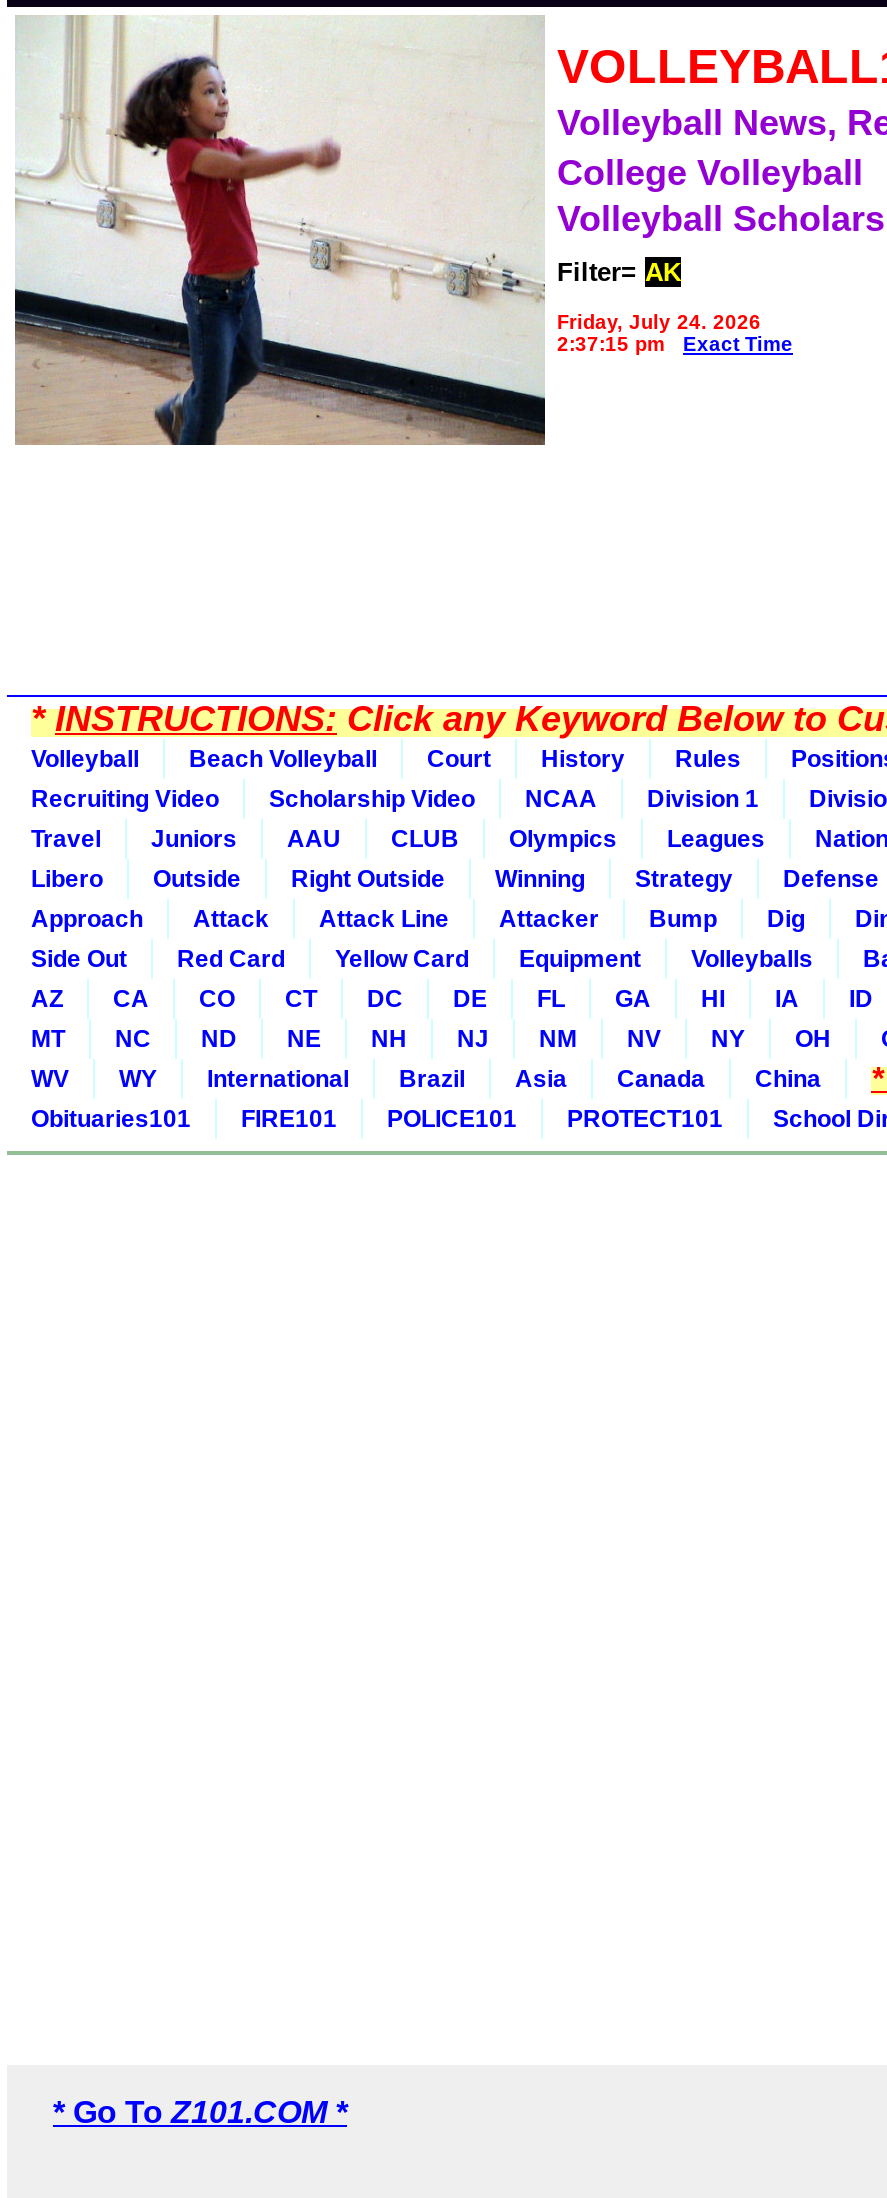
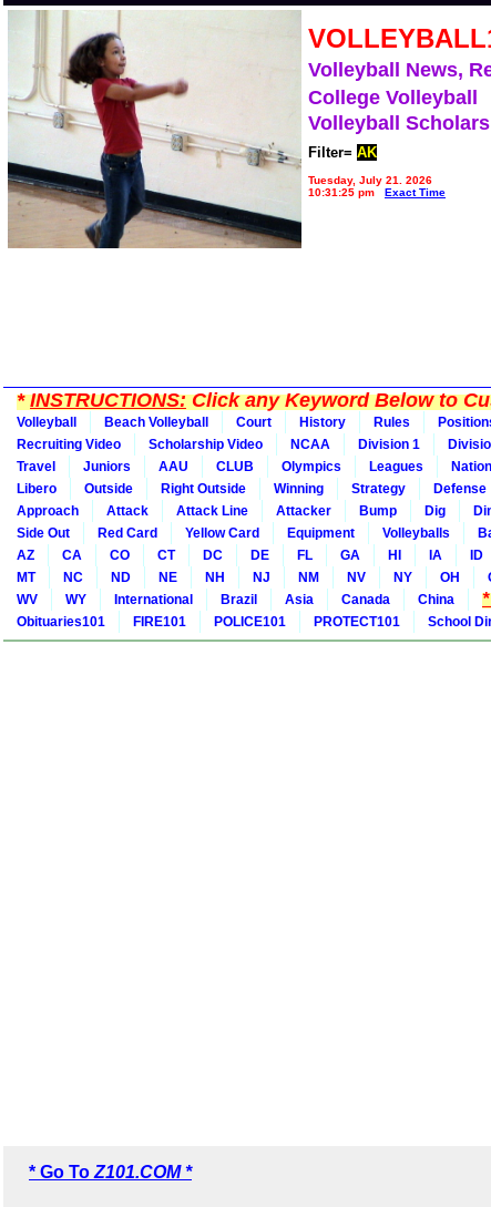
[557,311,761,333] Friday, July 24, 2026 -> [308,174,432,186] Tuesday, July 21, 2026
[557,333,793,355] 2:37:15 pm Exact Time -> [308,186,446,198] 10:31:25 pm Exact Time

